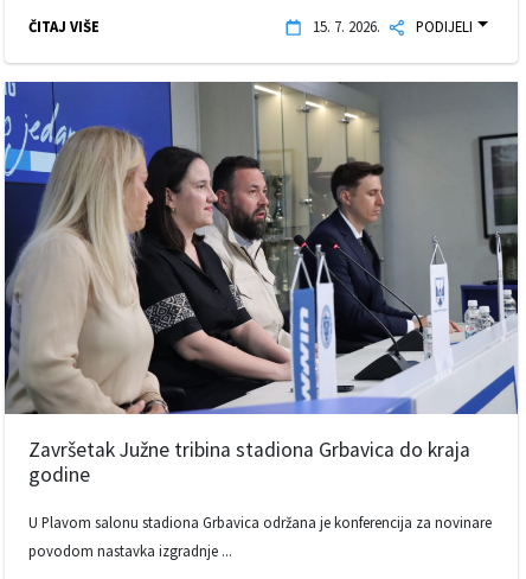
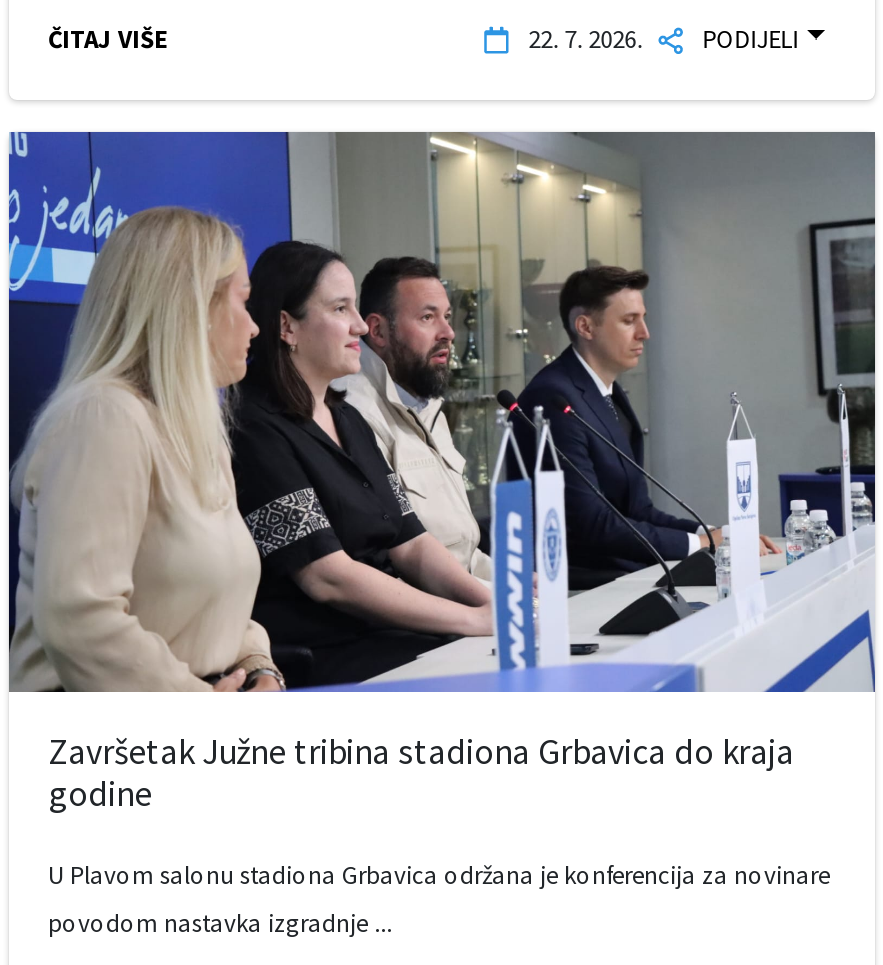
[309,17,472,36] 15. 7. 2026. PODIJELI -> [523,23,799,55] 22. 7. 2026. PODIJELI

